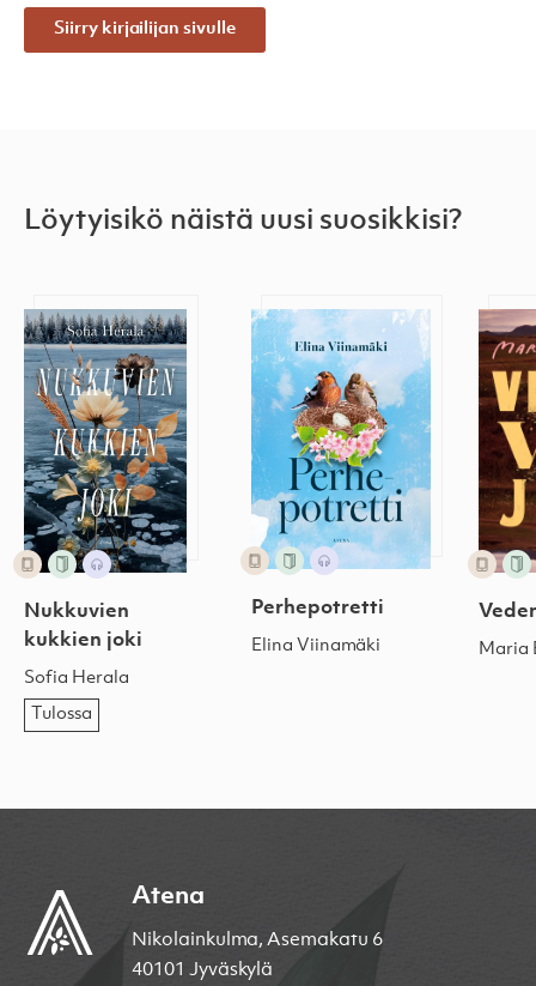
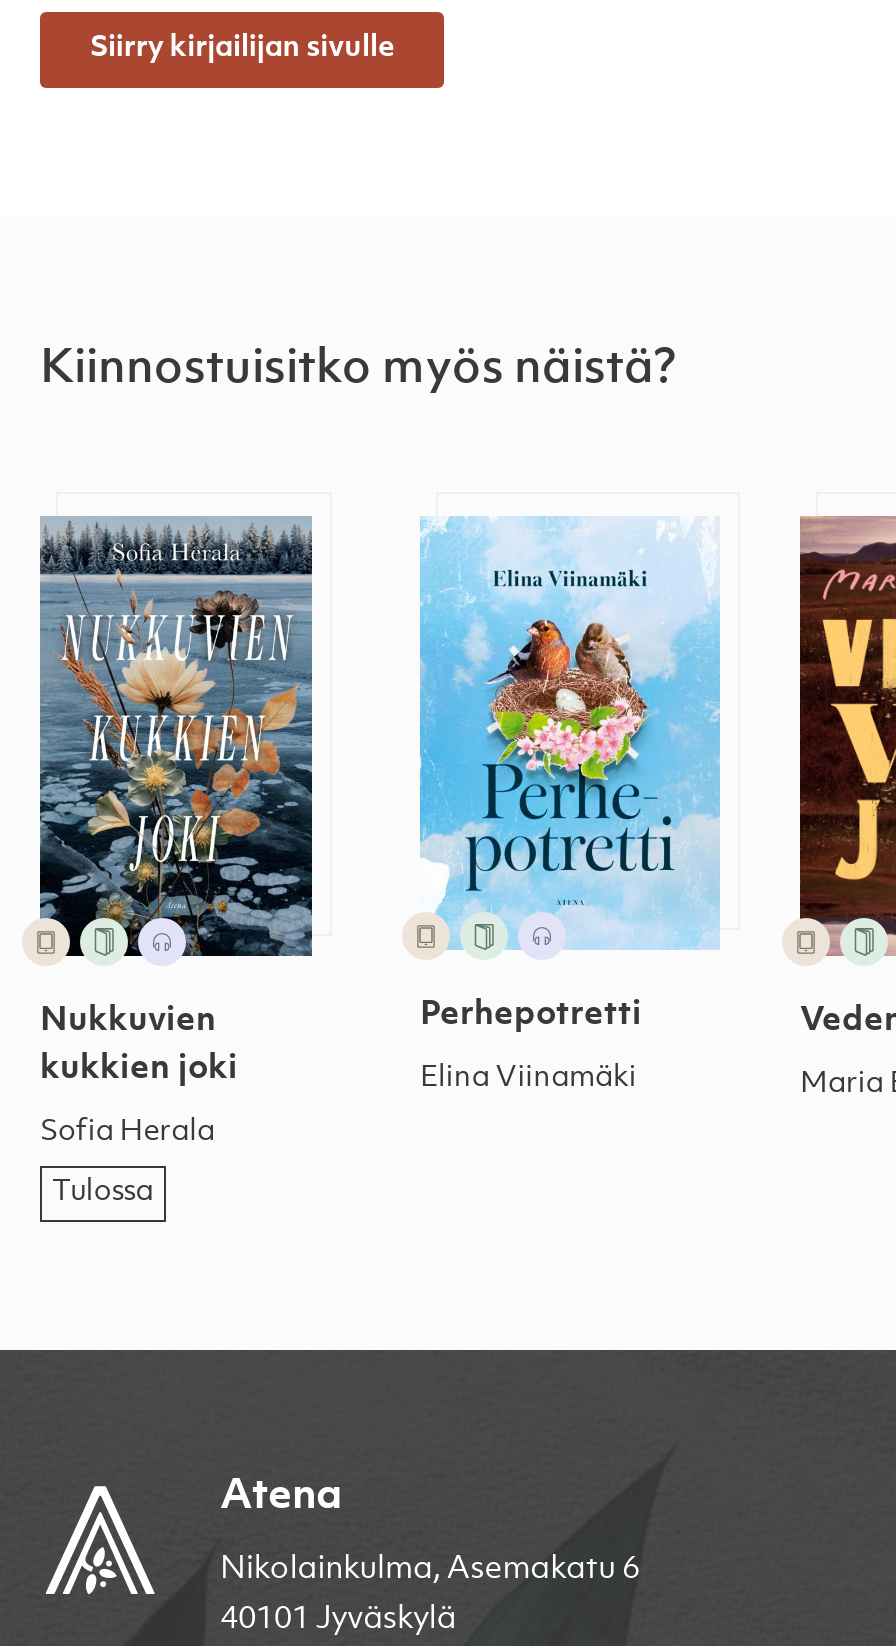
[24,207,462,235] Löytyisikö näistä uusi suosikkisi? -> [40,345,676,393] Kiinnostuisitko myös näistä?

